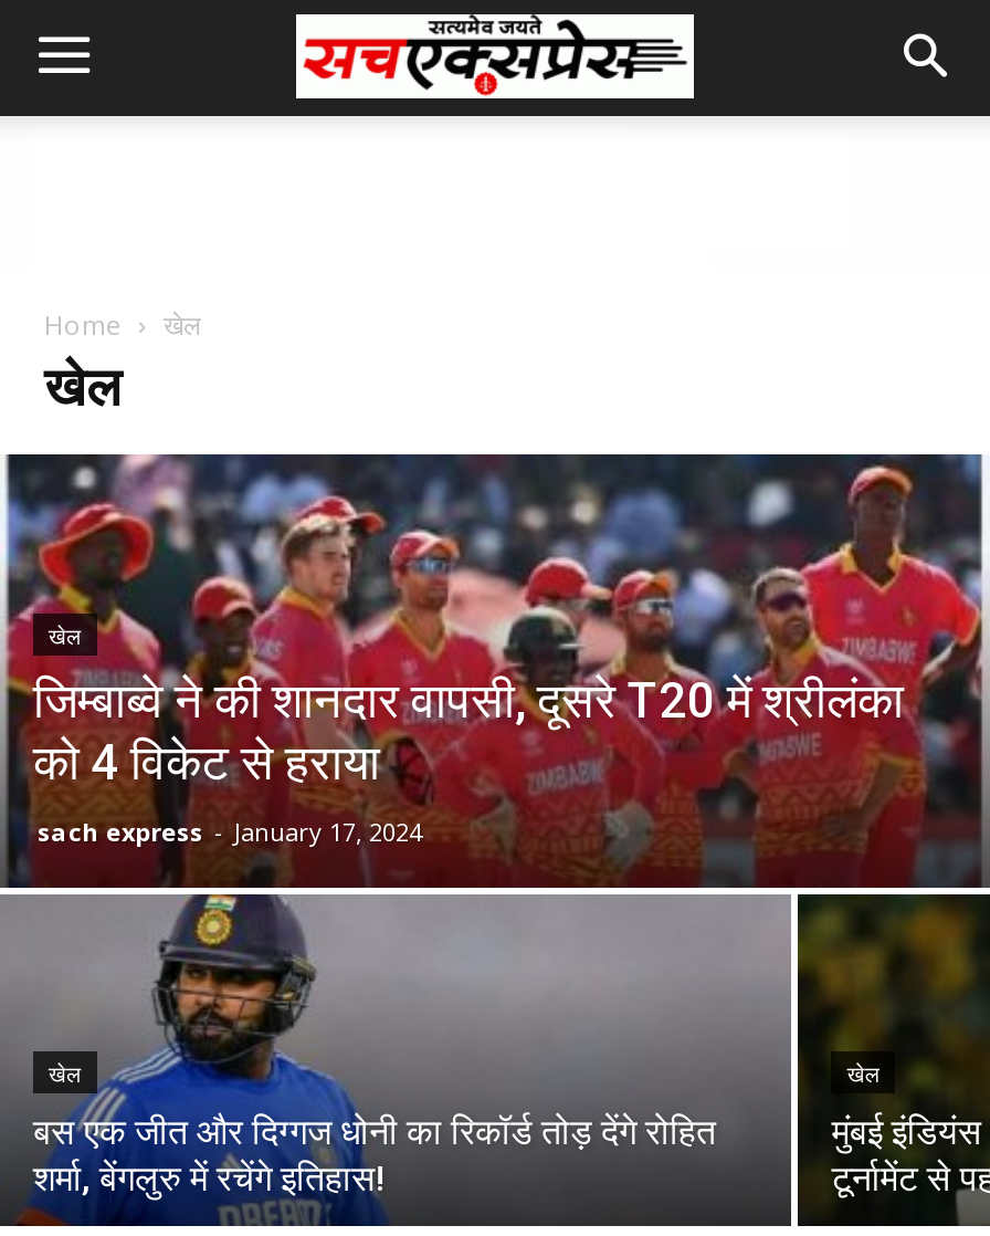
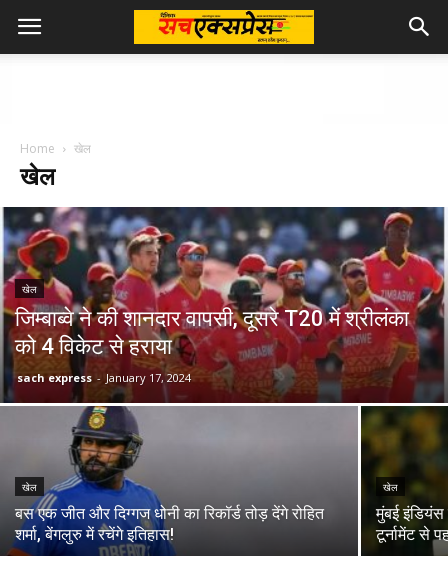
[294,12,696,101] [image] -> [133,8,315,46] [image]

